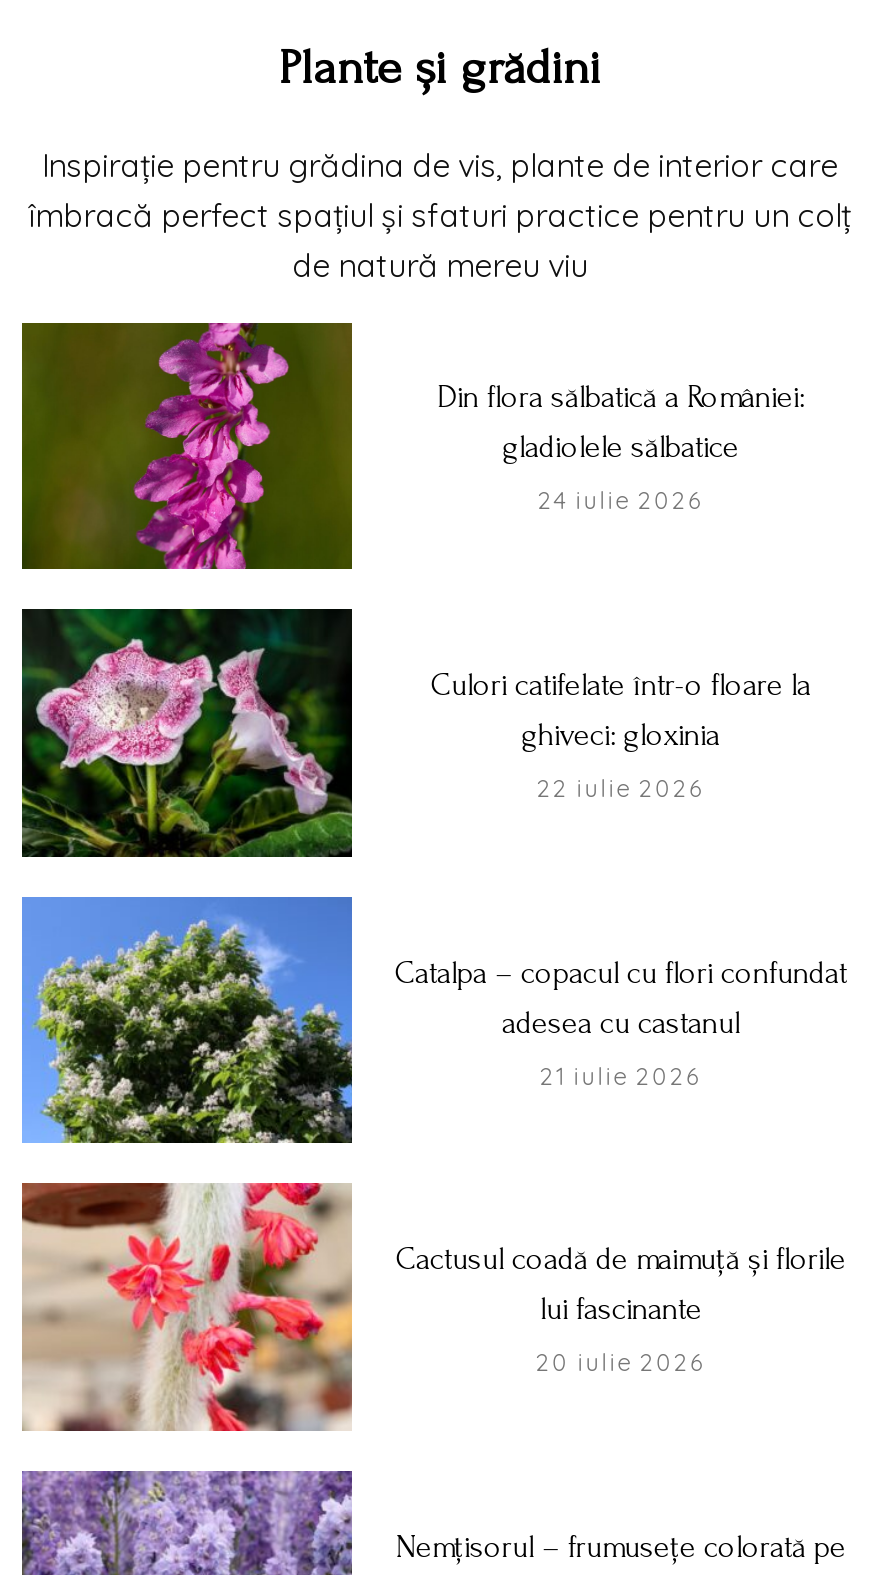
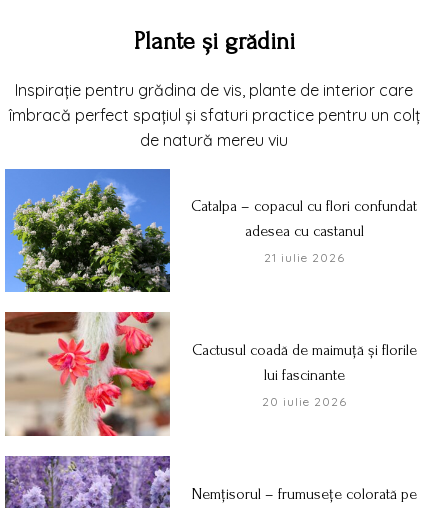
[20,321,354,571] [image] -> none
[437,380,805,516] Din flora sălbatică a României: | gladiolele sălbatice | 24 iulie 2026 -> none
[20,607,811,859] [image] | Culori catifelate într-o floare la | ghiveci: gloxinia | 22 iulie 2026 -> none

